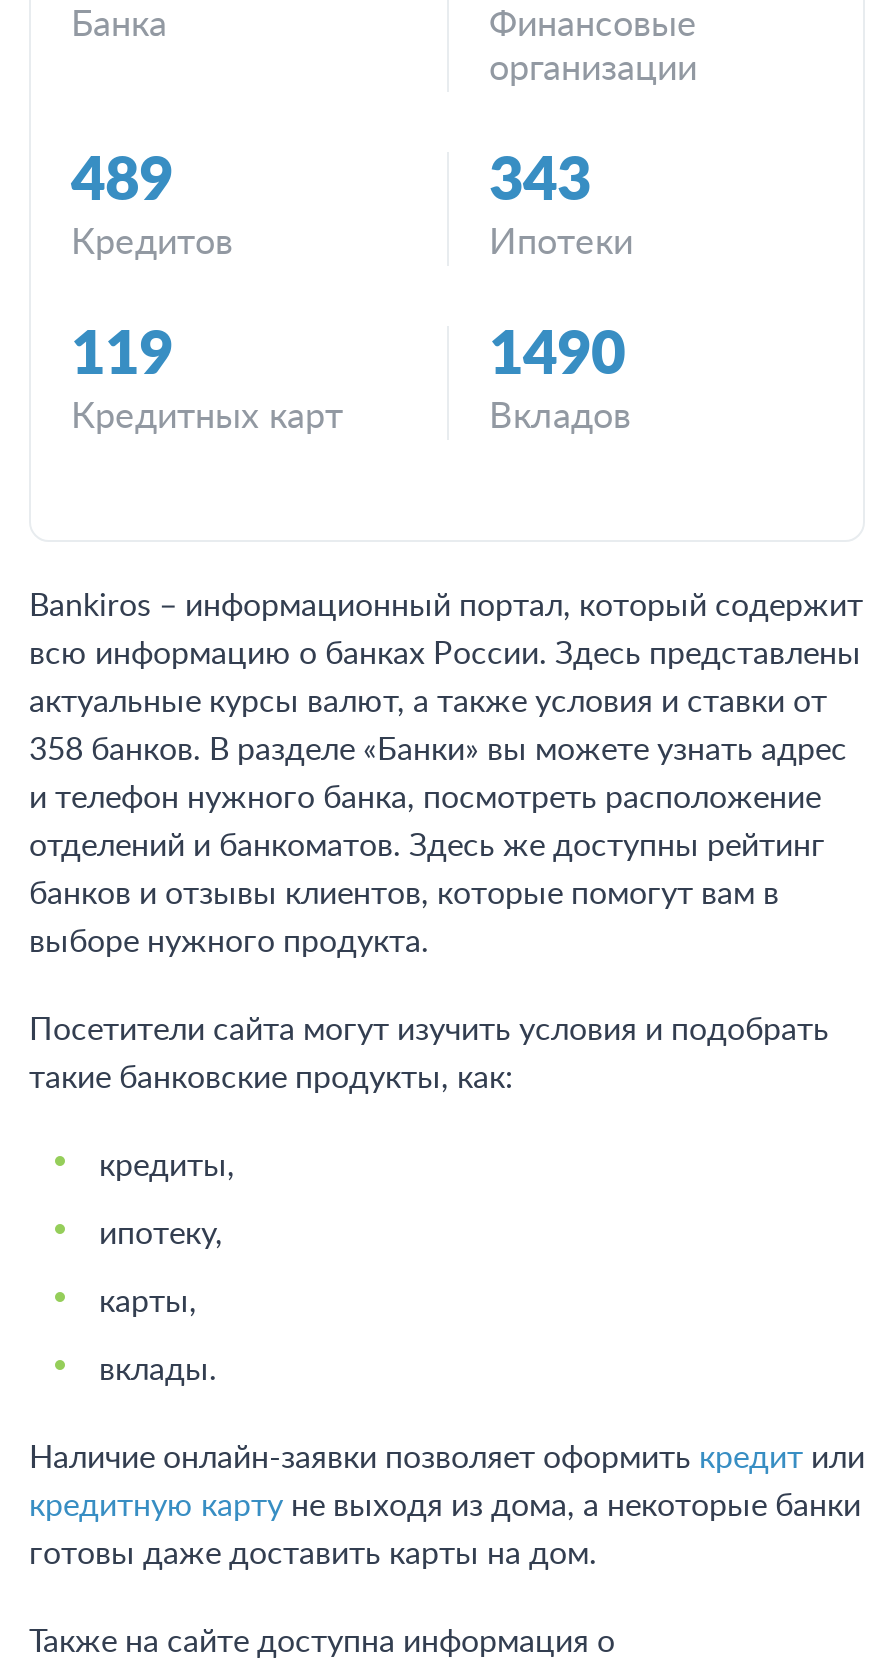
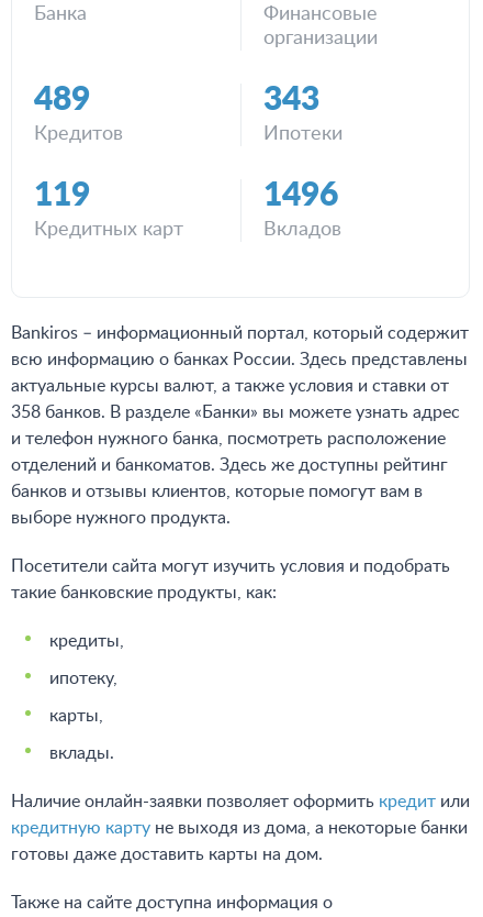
[489,325,625,385] 1490 -> [263,179,338,212] 1496

